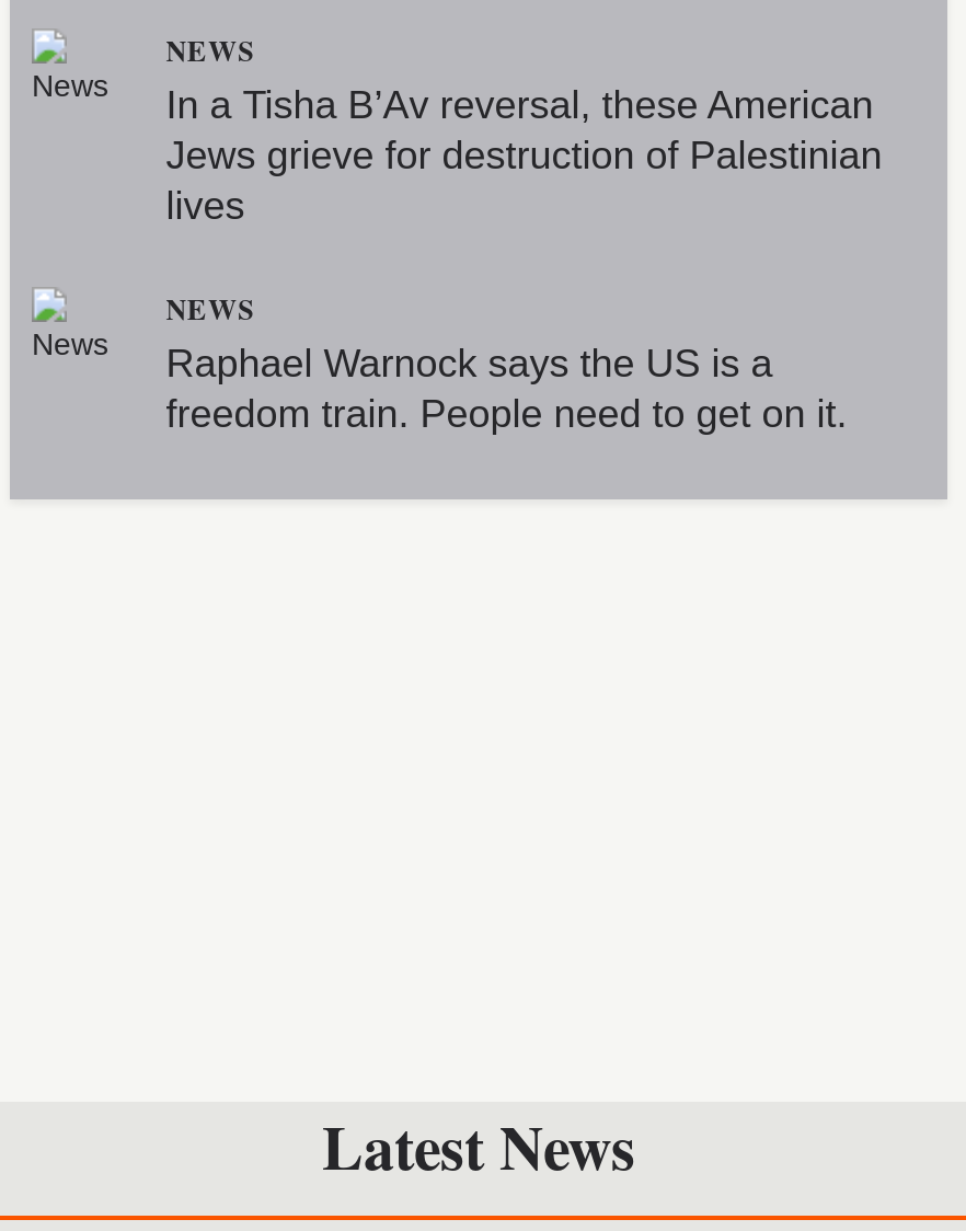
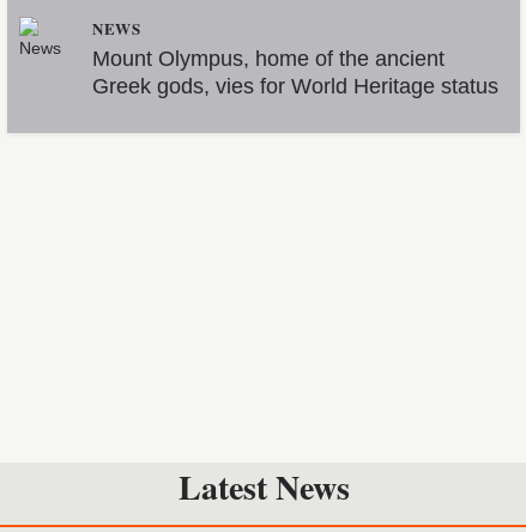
[166,83,882,436] In a Tisha B’Av reversal, these American | Jews grieve for destruction of Palestinian | lives | NEWS | Raphael Warnock says the US is a | freedom train. People need to get on it. -> [92,47,499,98] Mount Olympus, home of the ancient | Greek gods, vies for World Heritage status

